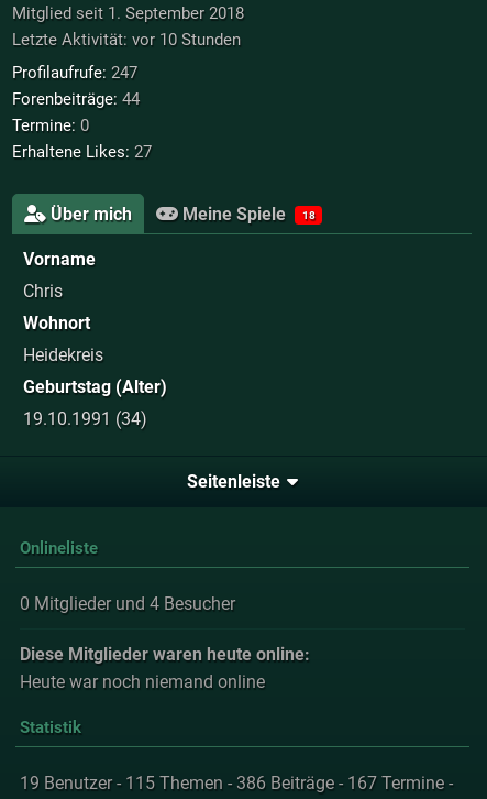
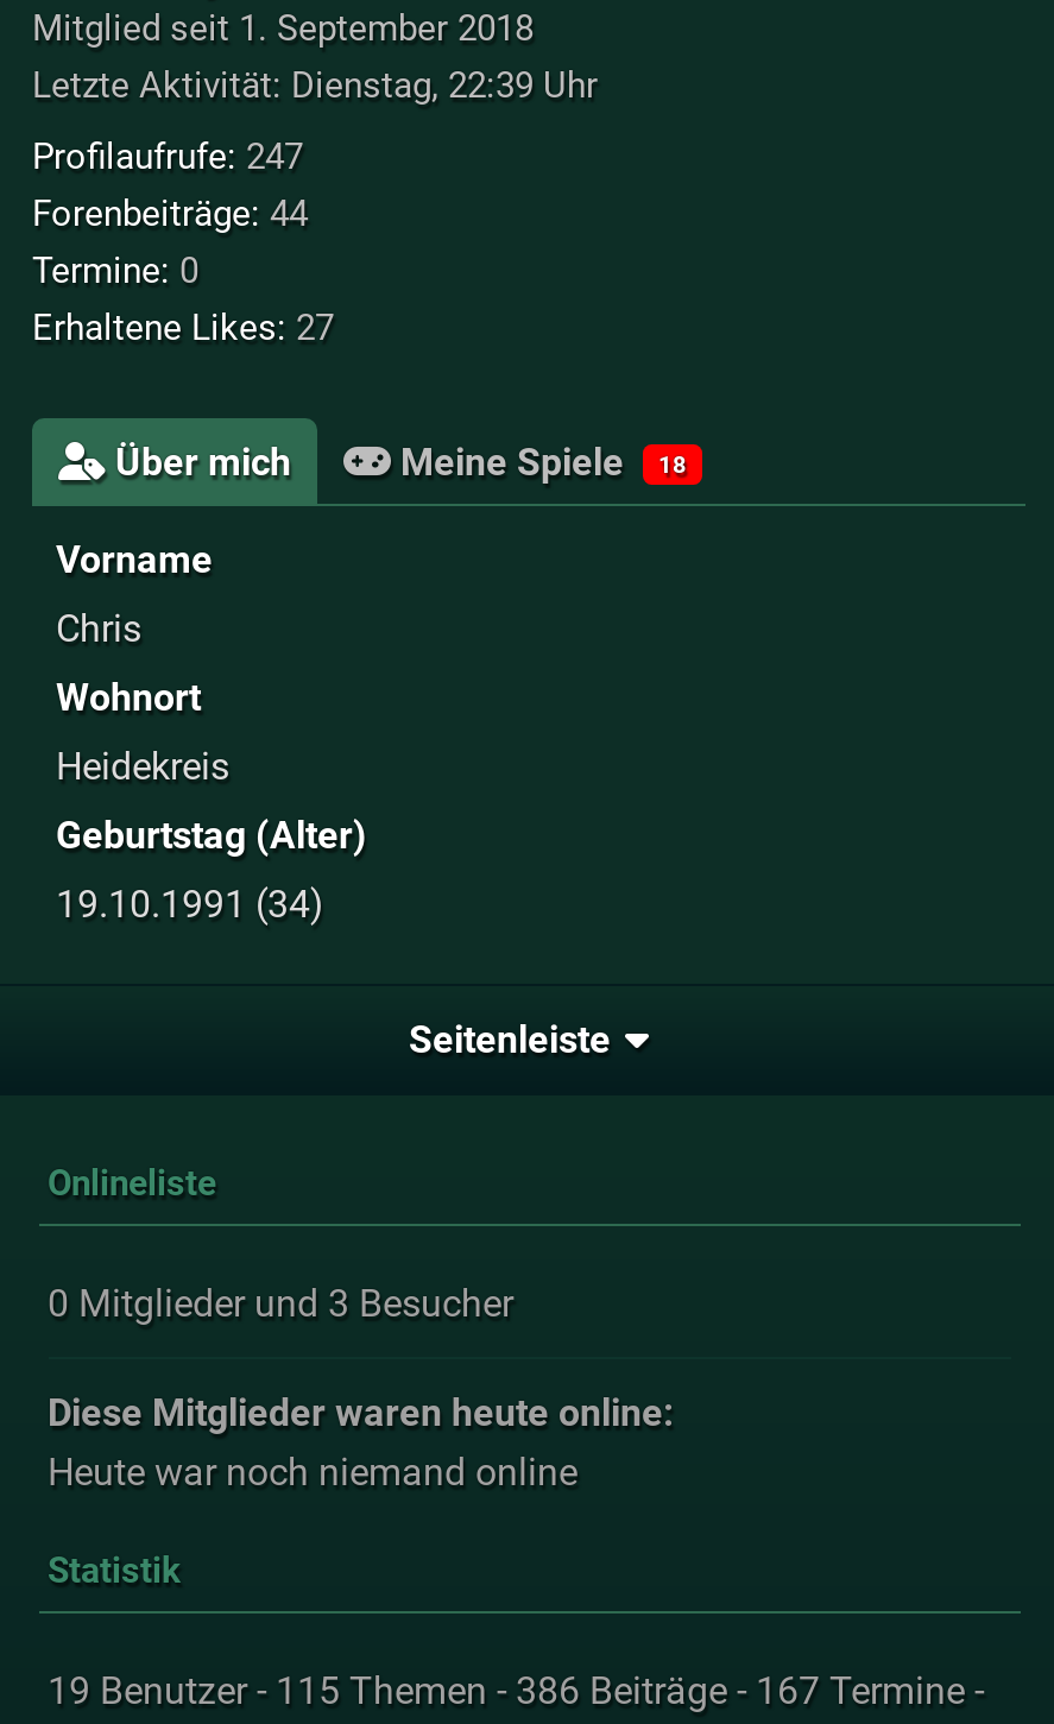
[12,30,241,50] Letzte Aktivität: vor 10 Stunden -> [32,64,598,107] Letzte Aktivität: Dienstag, 22:39 Uhr
[19,593,235,614] 0 Mitglieder und 4 Besucher -> [48,1281,513,1326] 0 Mitglieder und 3 Besucher

